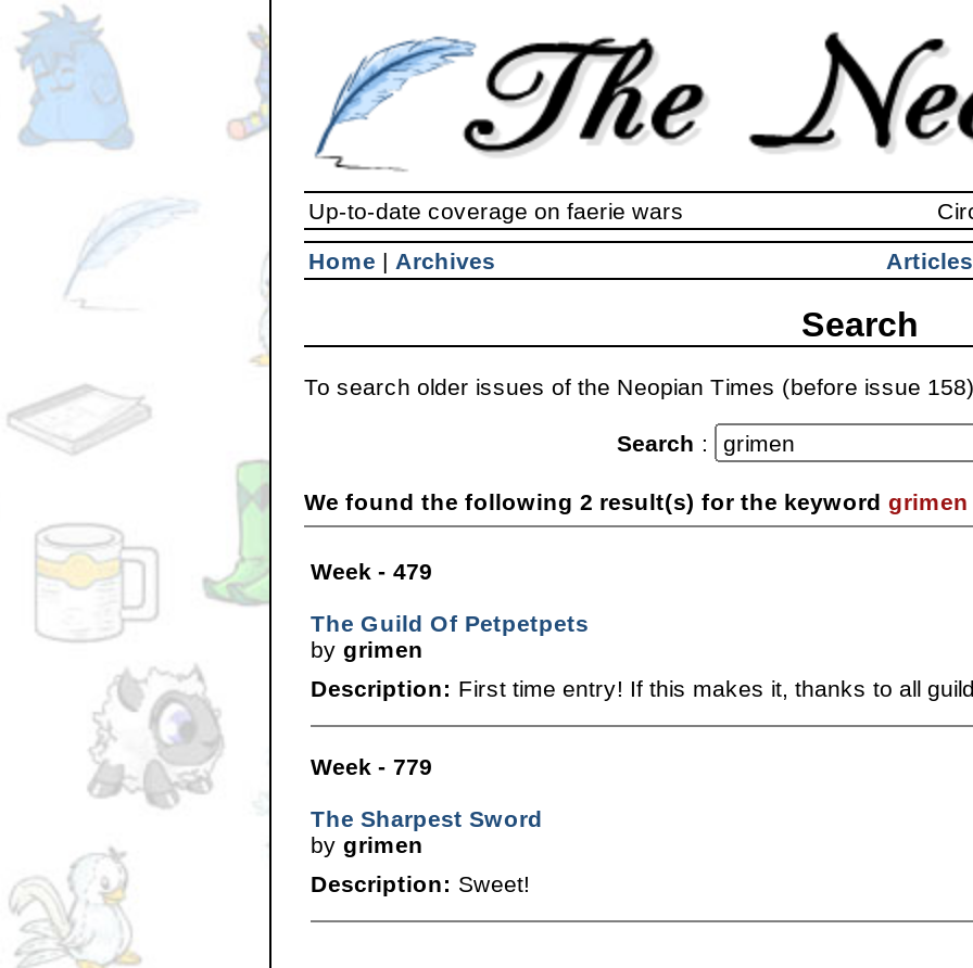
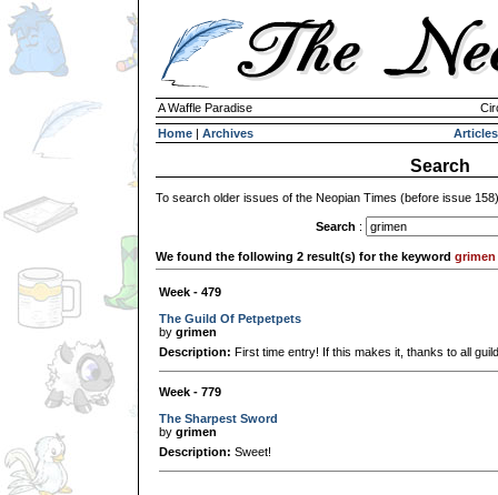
[308,198,684,224] Up-to-date coverage on faerie wars -> [158,101,252,114] A Waffle Paradise

